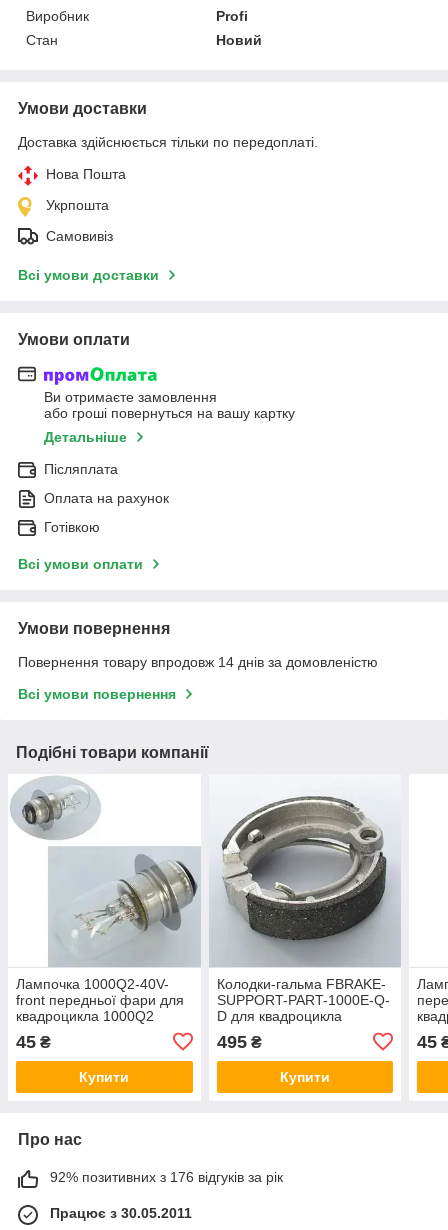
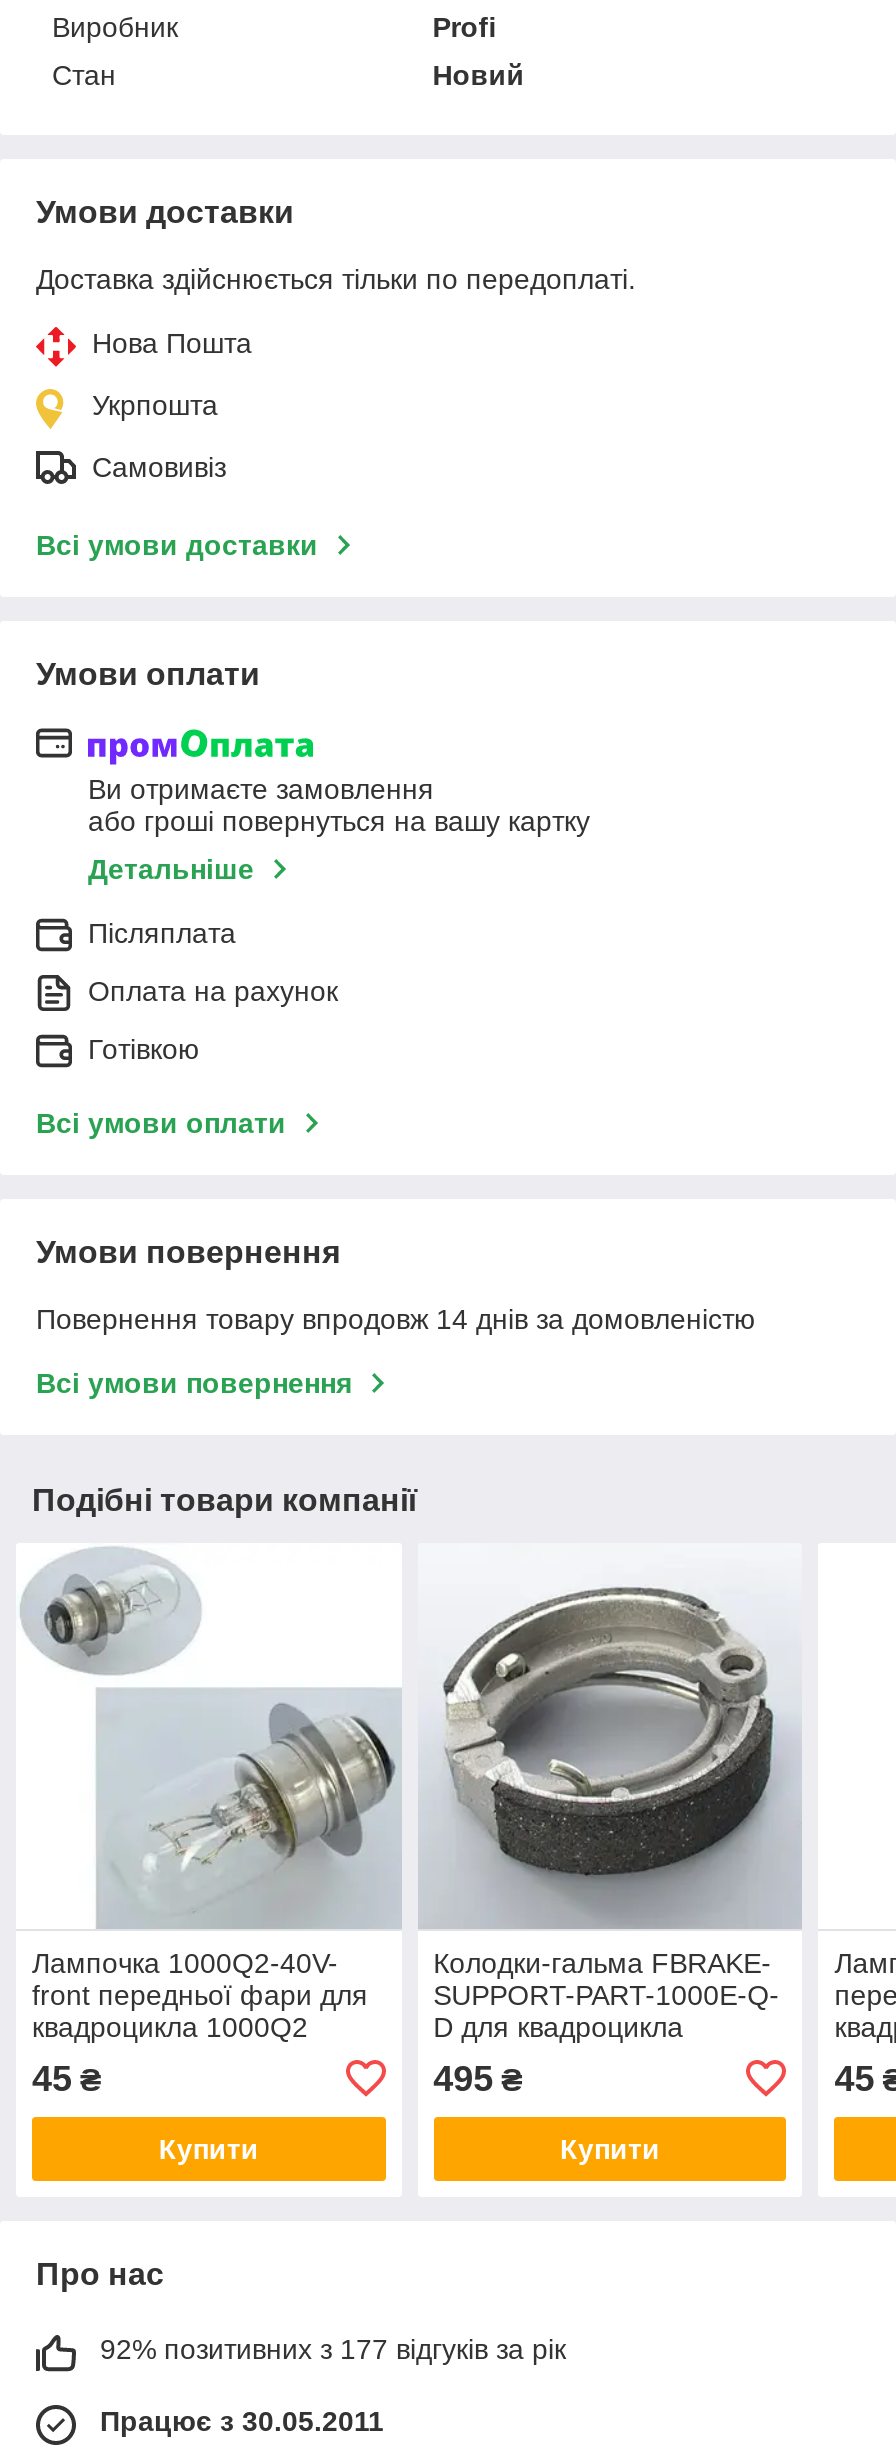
[50,1169,283,1185] 92% позитивних з 176 відгуків за рік -> [100,2333,566,2365] 92% позитивних з 177 відгуків за рік

